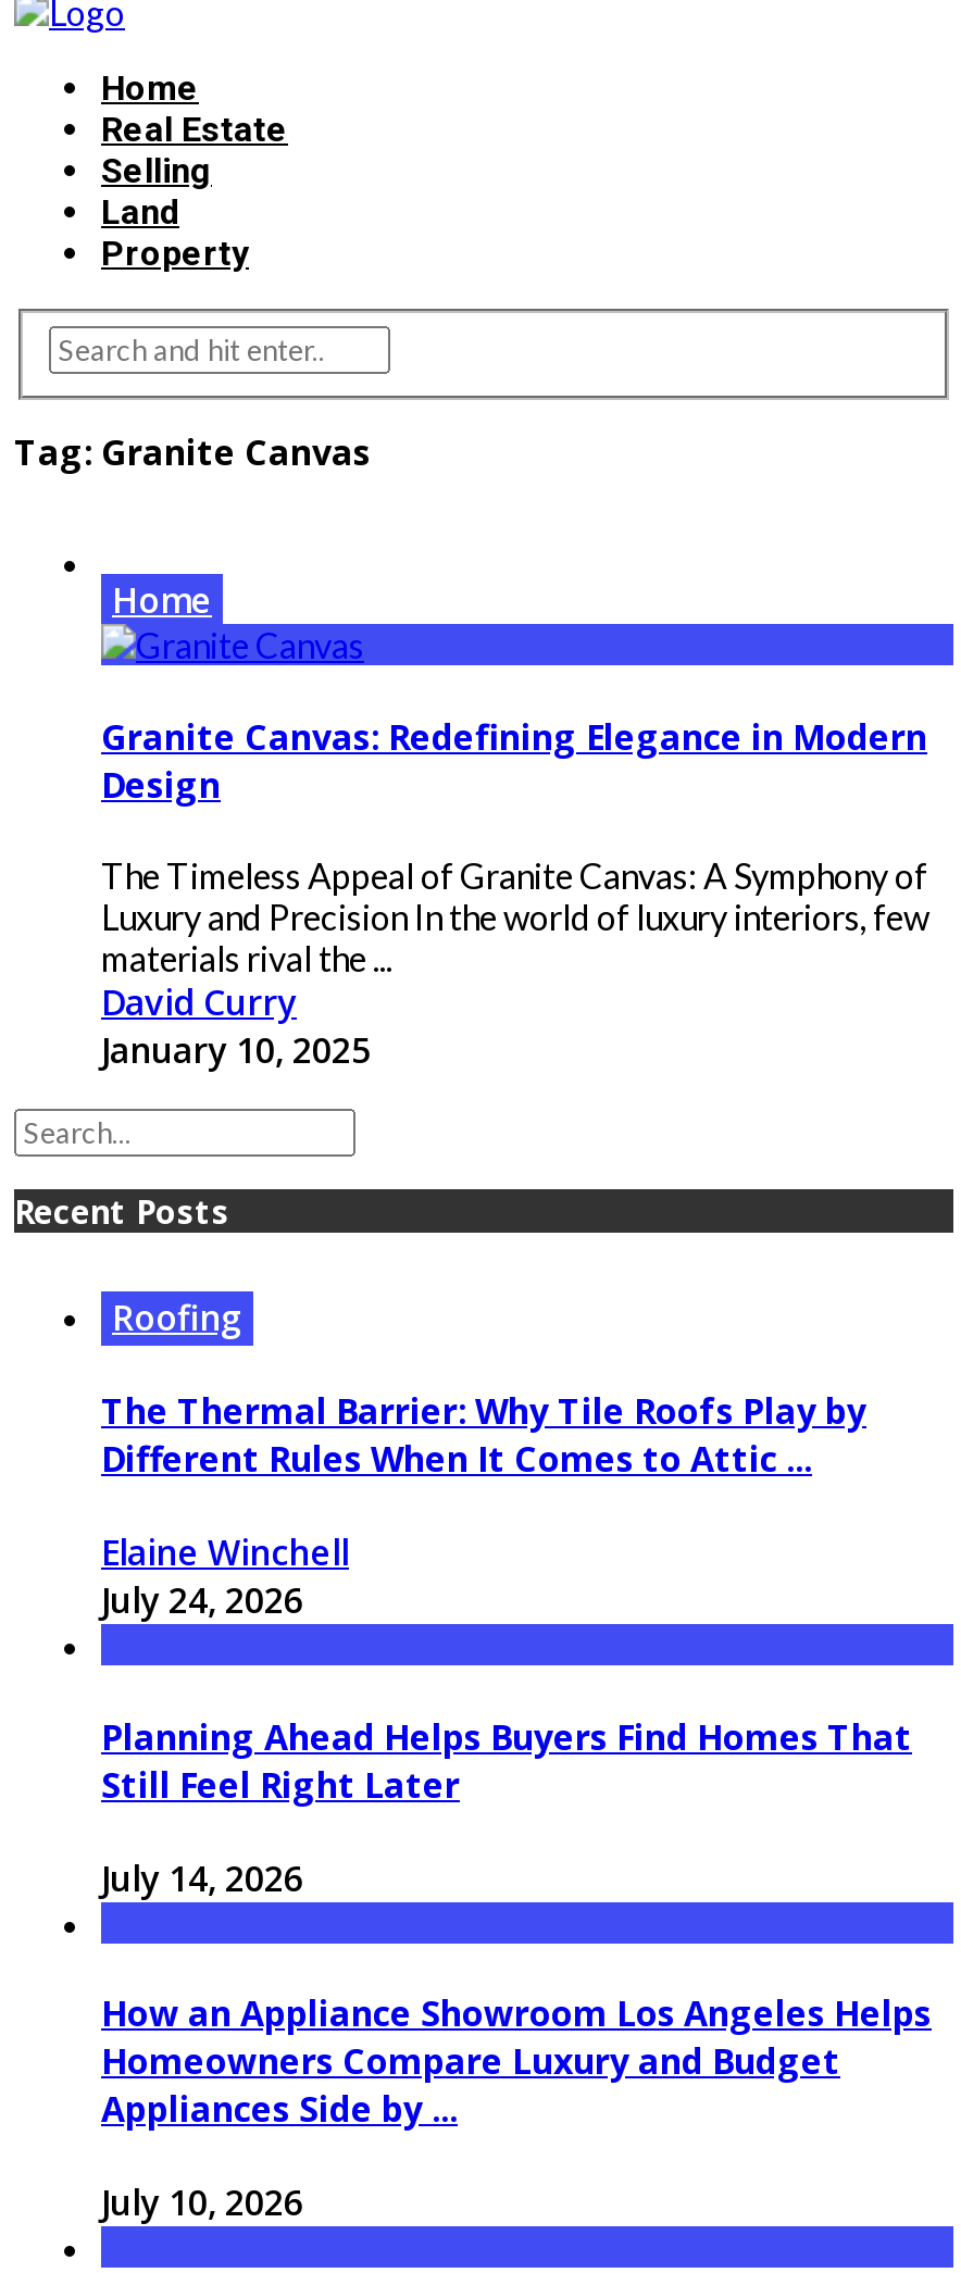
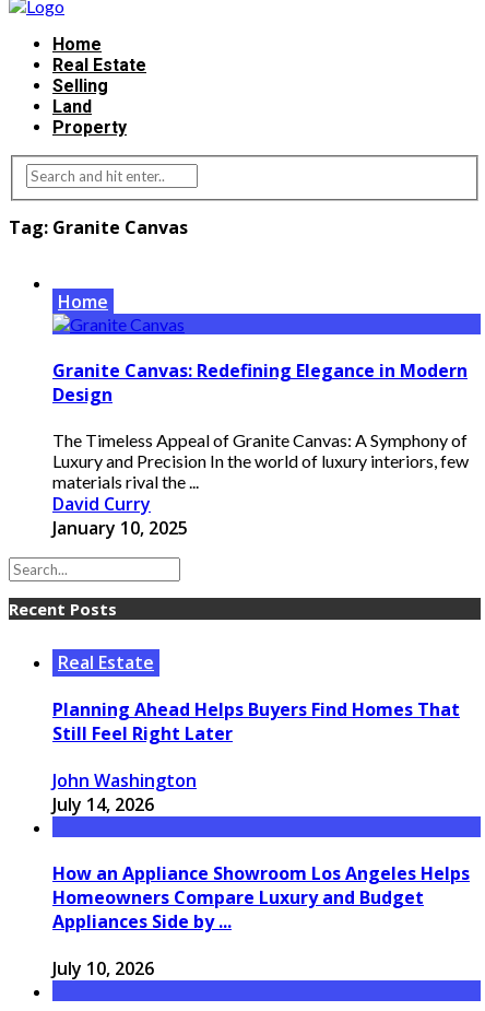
[101,1293,866,1625] Roofing | The Thermal Barrier: Why Tile Roofs Play by | Different Rules When It Comes to Attic ... | Elaine Winchell | July 24, 2026 -> [58,650,154,674] Real Estate
moved [101,1712,912,1808] -> [52,697,460,746]: Planning Ahead Helps Buyers Find Homes That | Still Feel Right Later
none -> [52,769,197,793] John Washington

